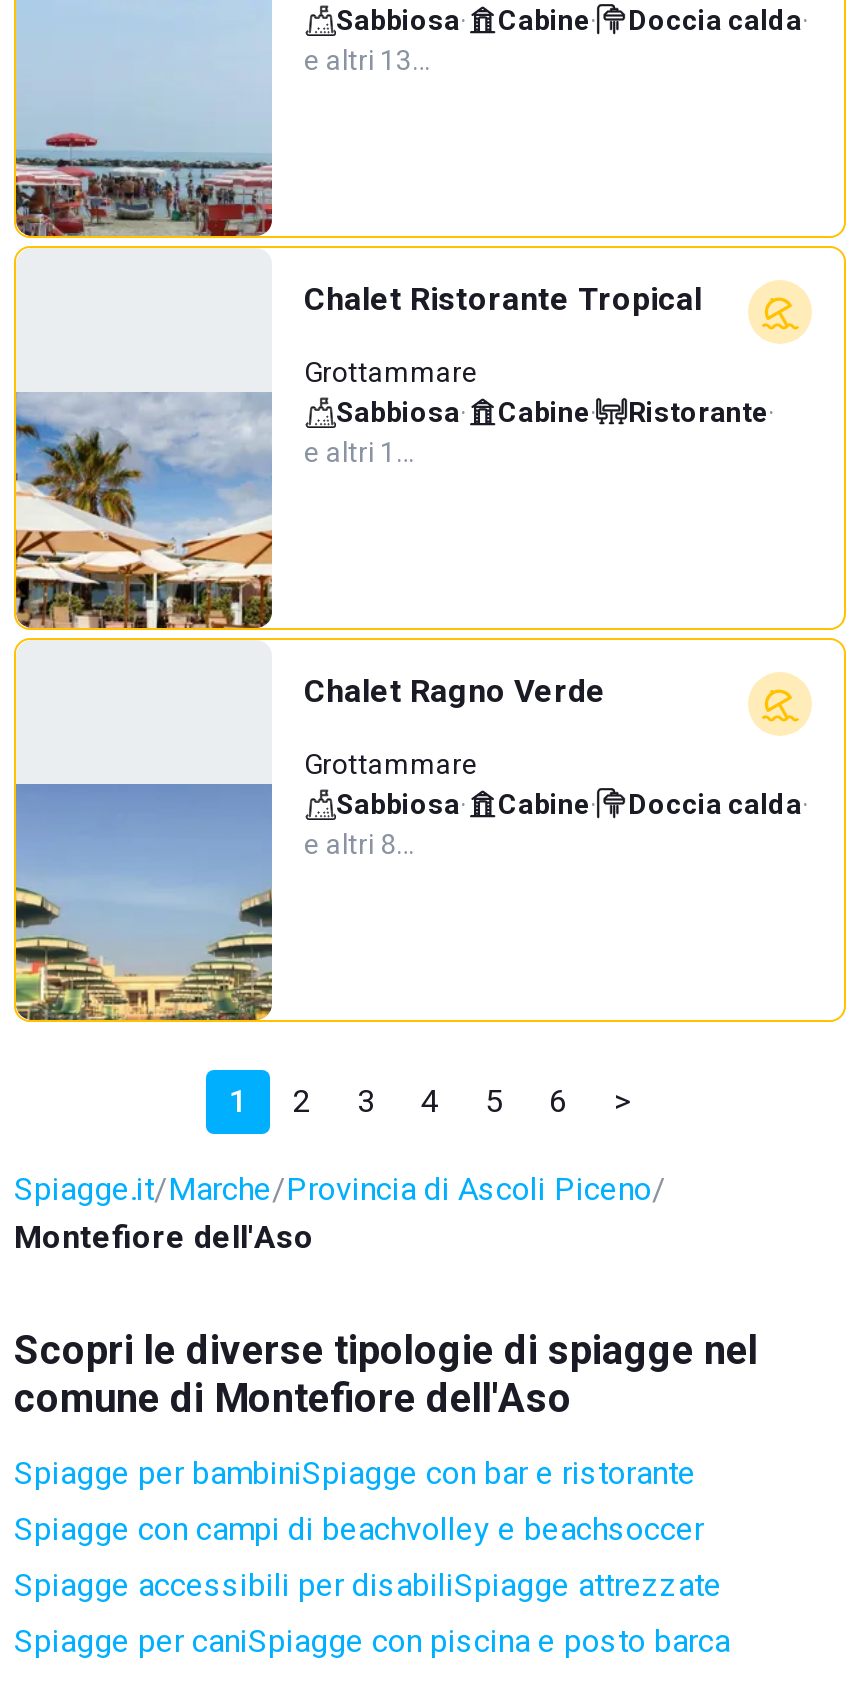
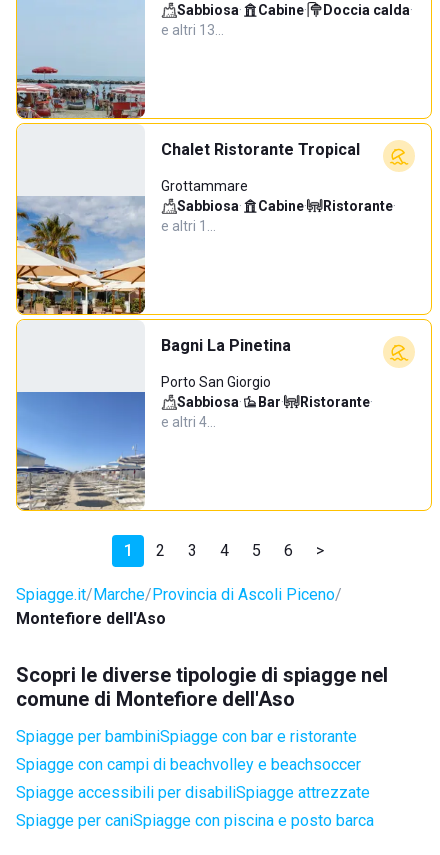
[304,672,606,710] Chalet Ragno Verde -> [161,336,291,355] Bagni La Pinetina
[304,748,478,780] Grottammare -> [161,374,271,390] Porto San Giorgio
[14,784,808,1022] [image] | Cabine· | Doccia calda· | e altri 8… -> [16,393,373,511] [image] | Bar· | Ristorante· | e altri 4…

